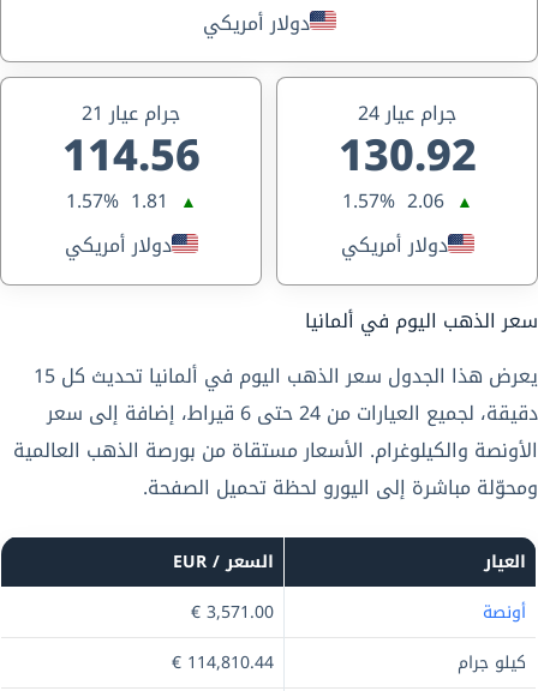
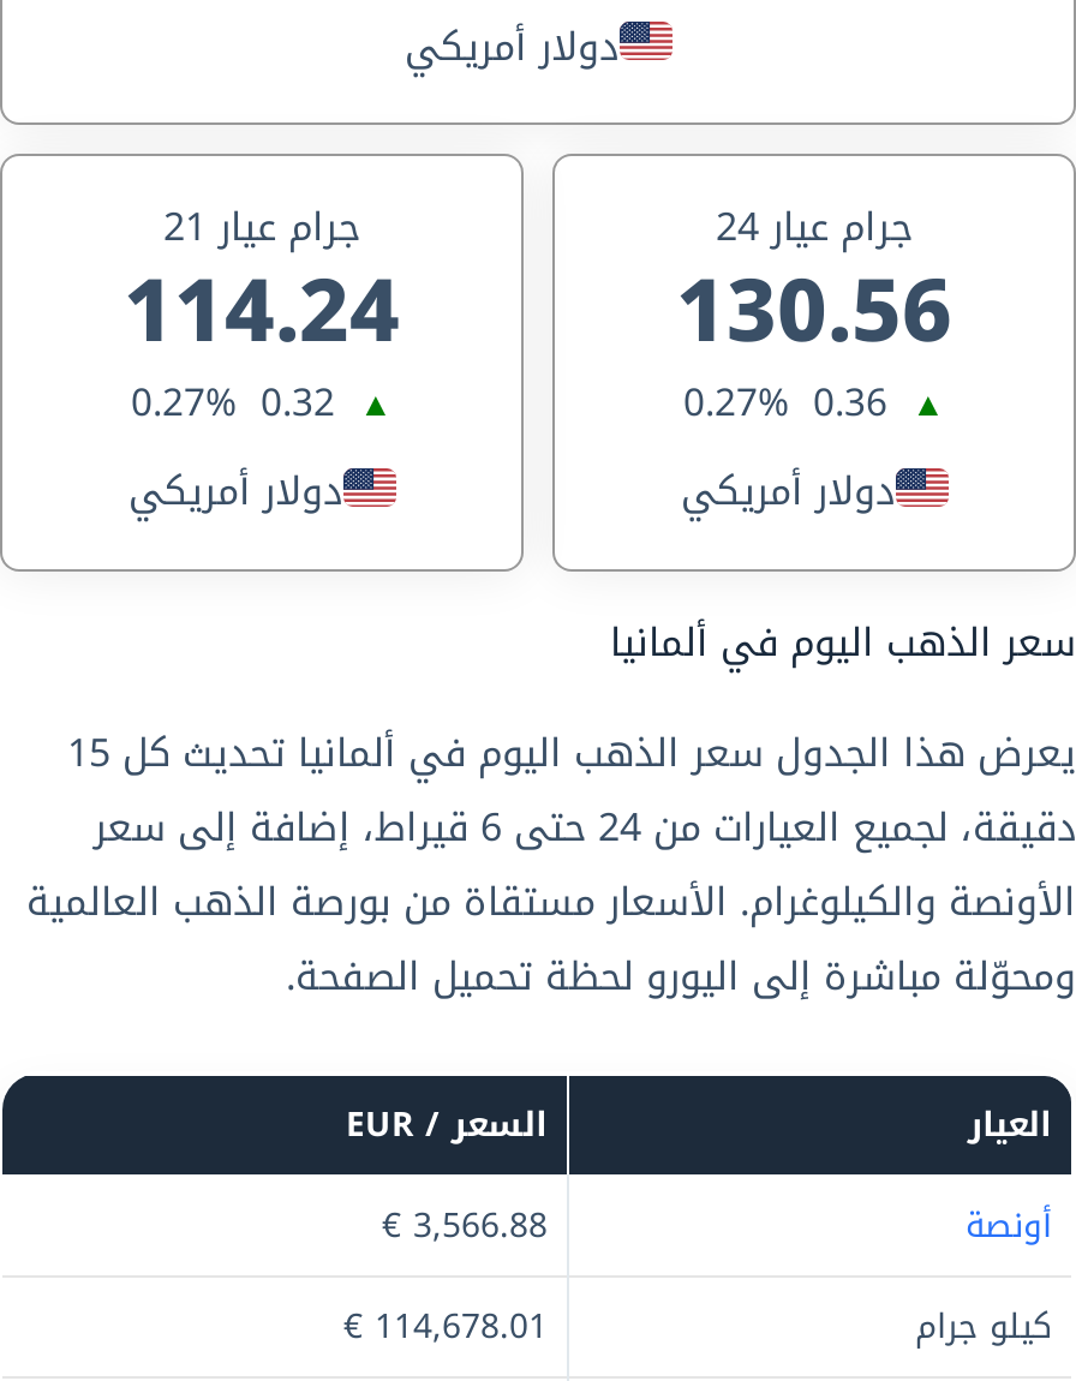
[62,115,200,197] 114.56 -> [124,231,400,394] 114.24
[338,115,476,197] 130.92 -> [676,231,952,394] 130.56
[65,184,118,220] 1.57% -> [131,368,237,440] 0.27%
[130,184,168,220] 1.81 -> [261,368,335,440] 0.32
[342,184,394,220] 1.57% -> [683,368,789,440] 0.27%
[407,184,444,220] 2.06 -> [813,368,887,440] 0.36
[207,596,274,628] 3,571.00 € -> [413,1193,548,1258] 3,566.88 €
[187,646,274,679] 114,810.44 € -> [375,1294,548,1359] 114,678.01 €

